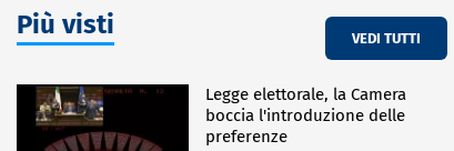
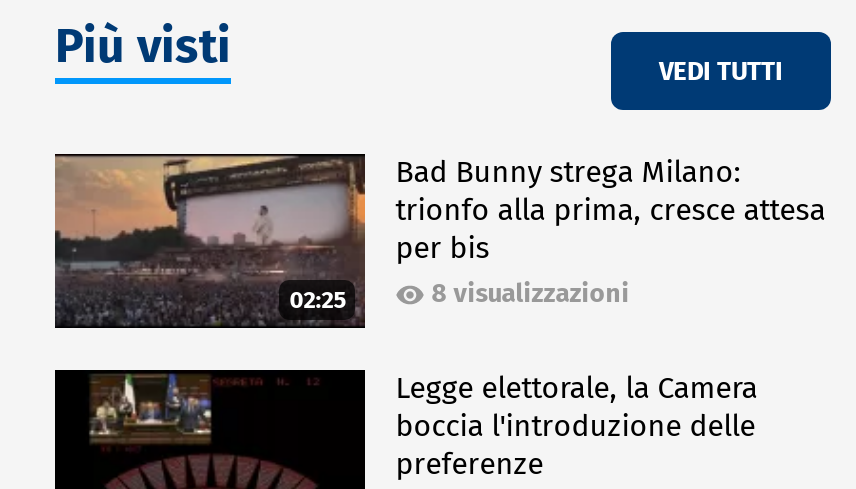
none -> [53,154,367,332] [image] | 02:25
none -> [395,155,825,309] Bad Bunny strega Milano: | trionfo alla prima, cresce attesa | per bis | 8 visualizzazioni

